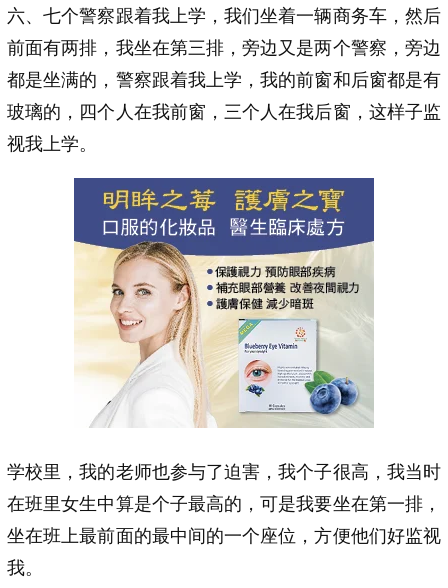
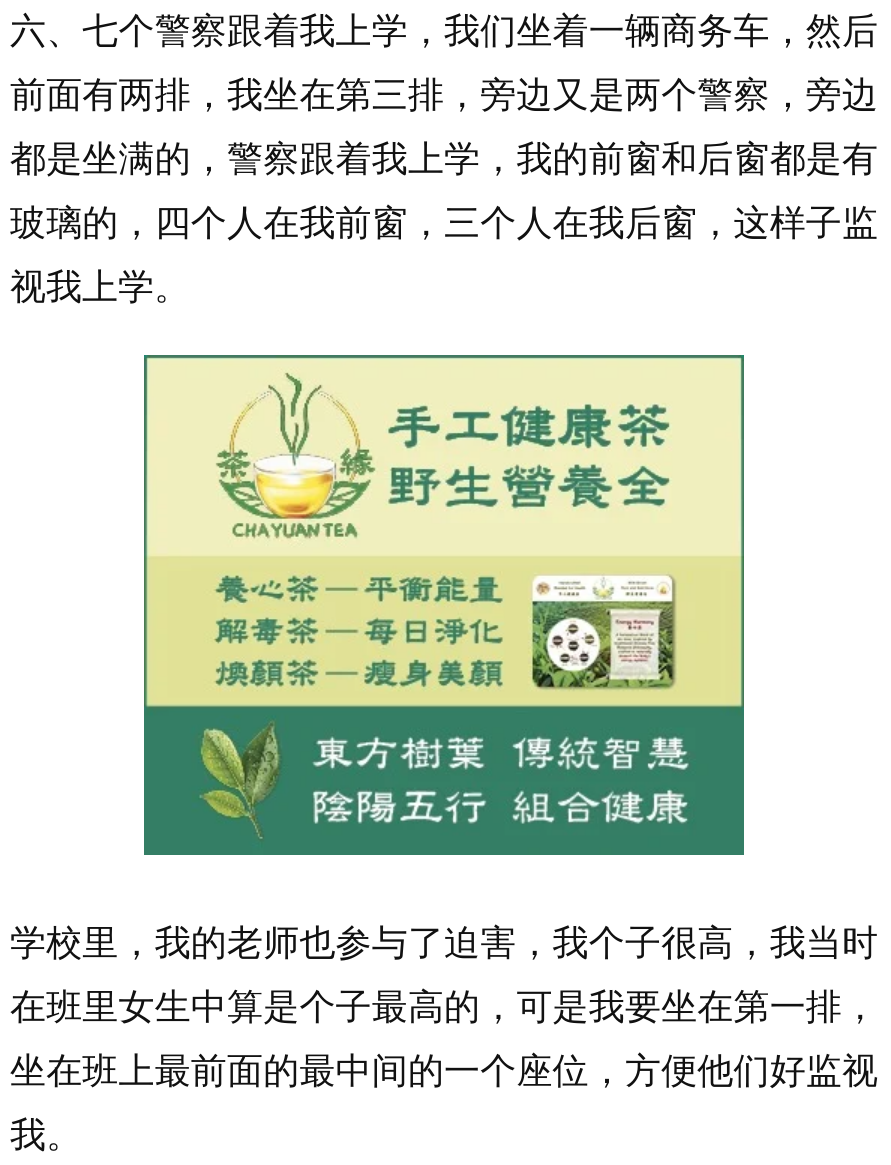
[74,178,374,428] [image] -> [142,355,746,857] [image]

